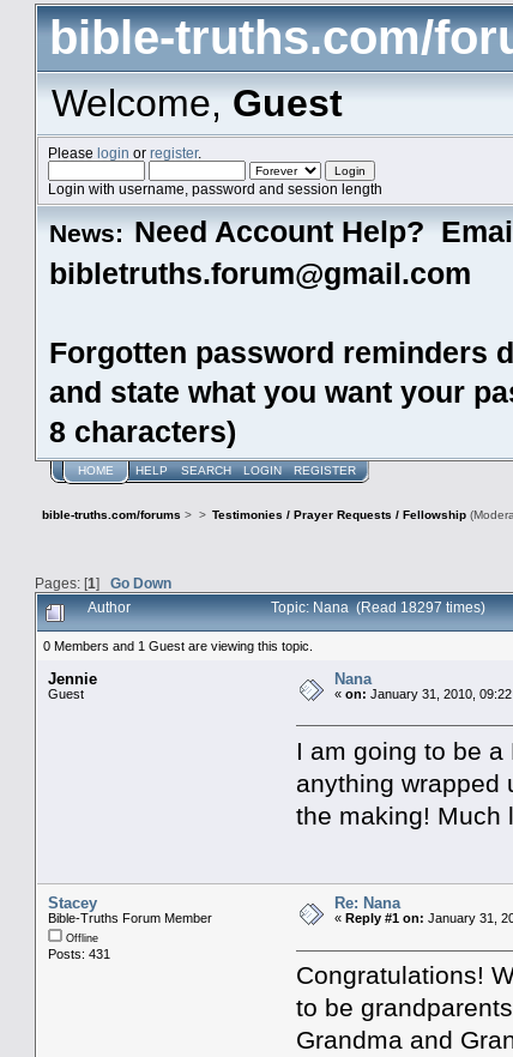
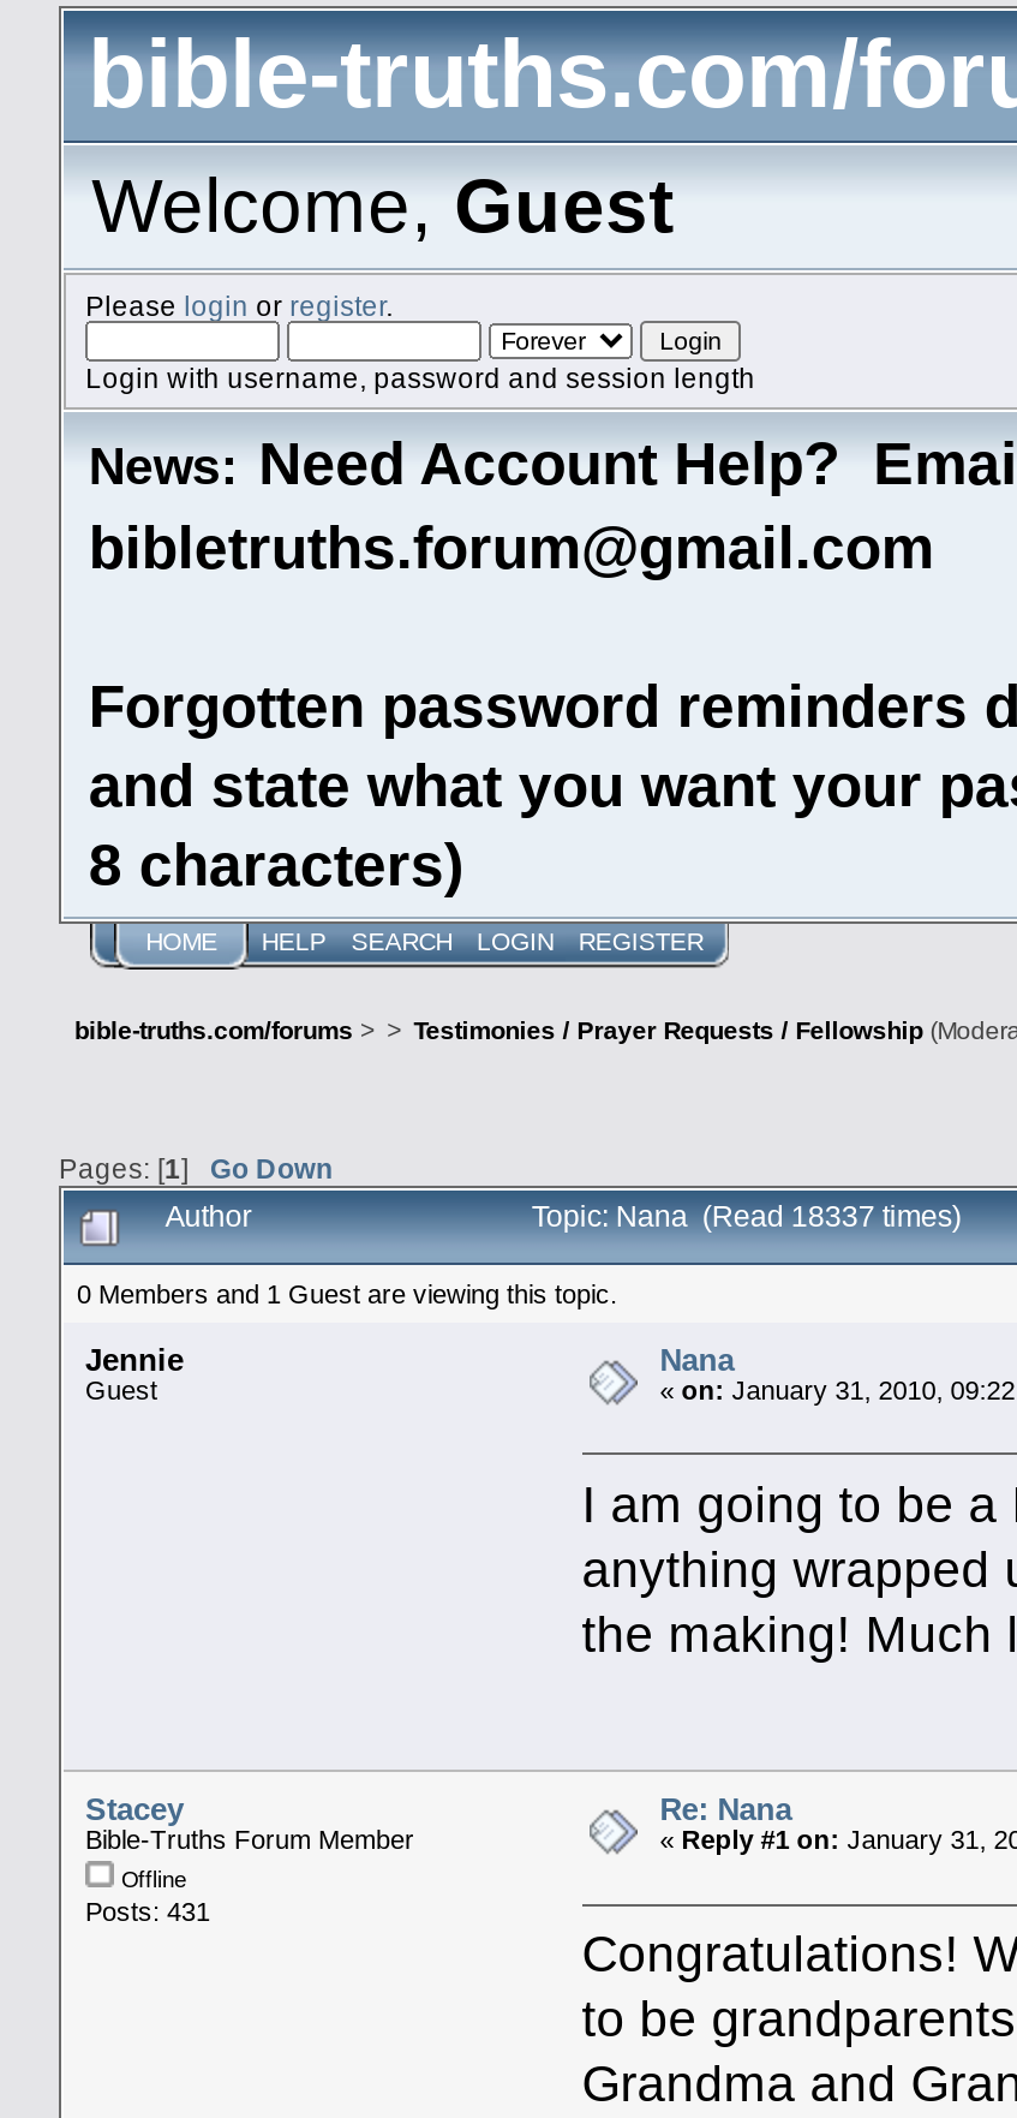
[271,600,485,616] Topic: Nana (Read 18297 times) -> [532,1201,962,1235] Topic: Nana (Read 18337 times)

